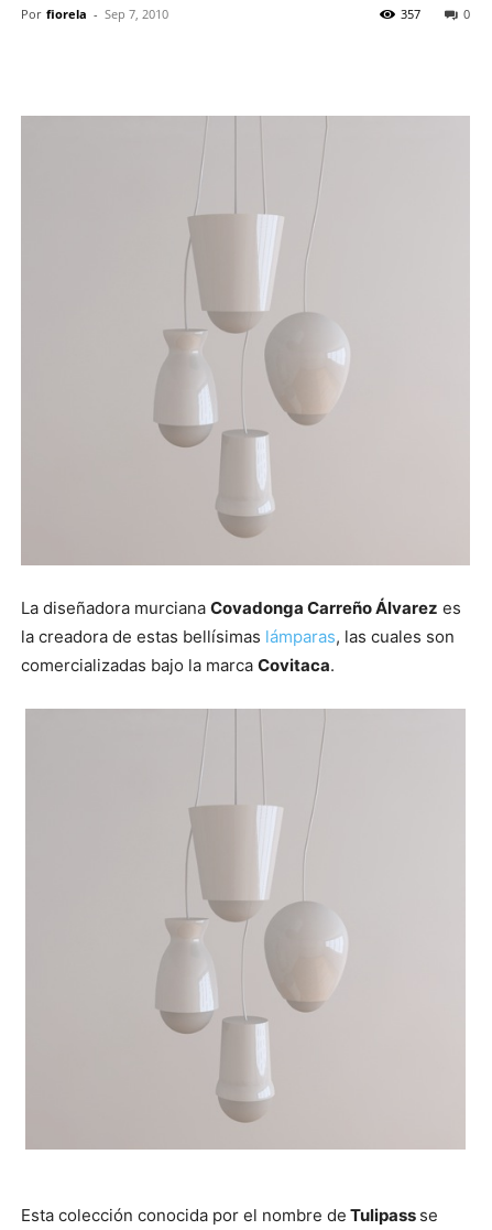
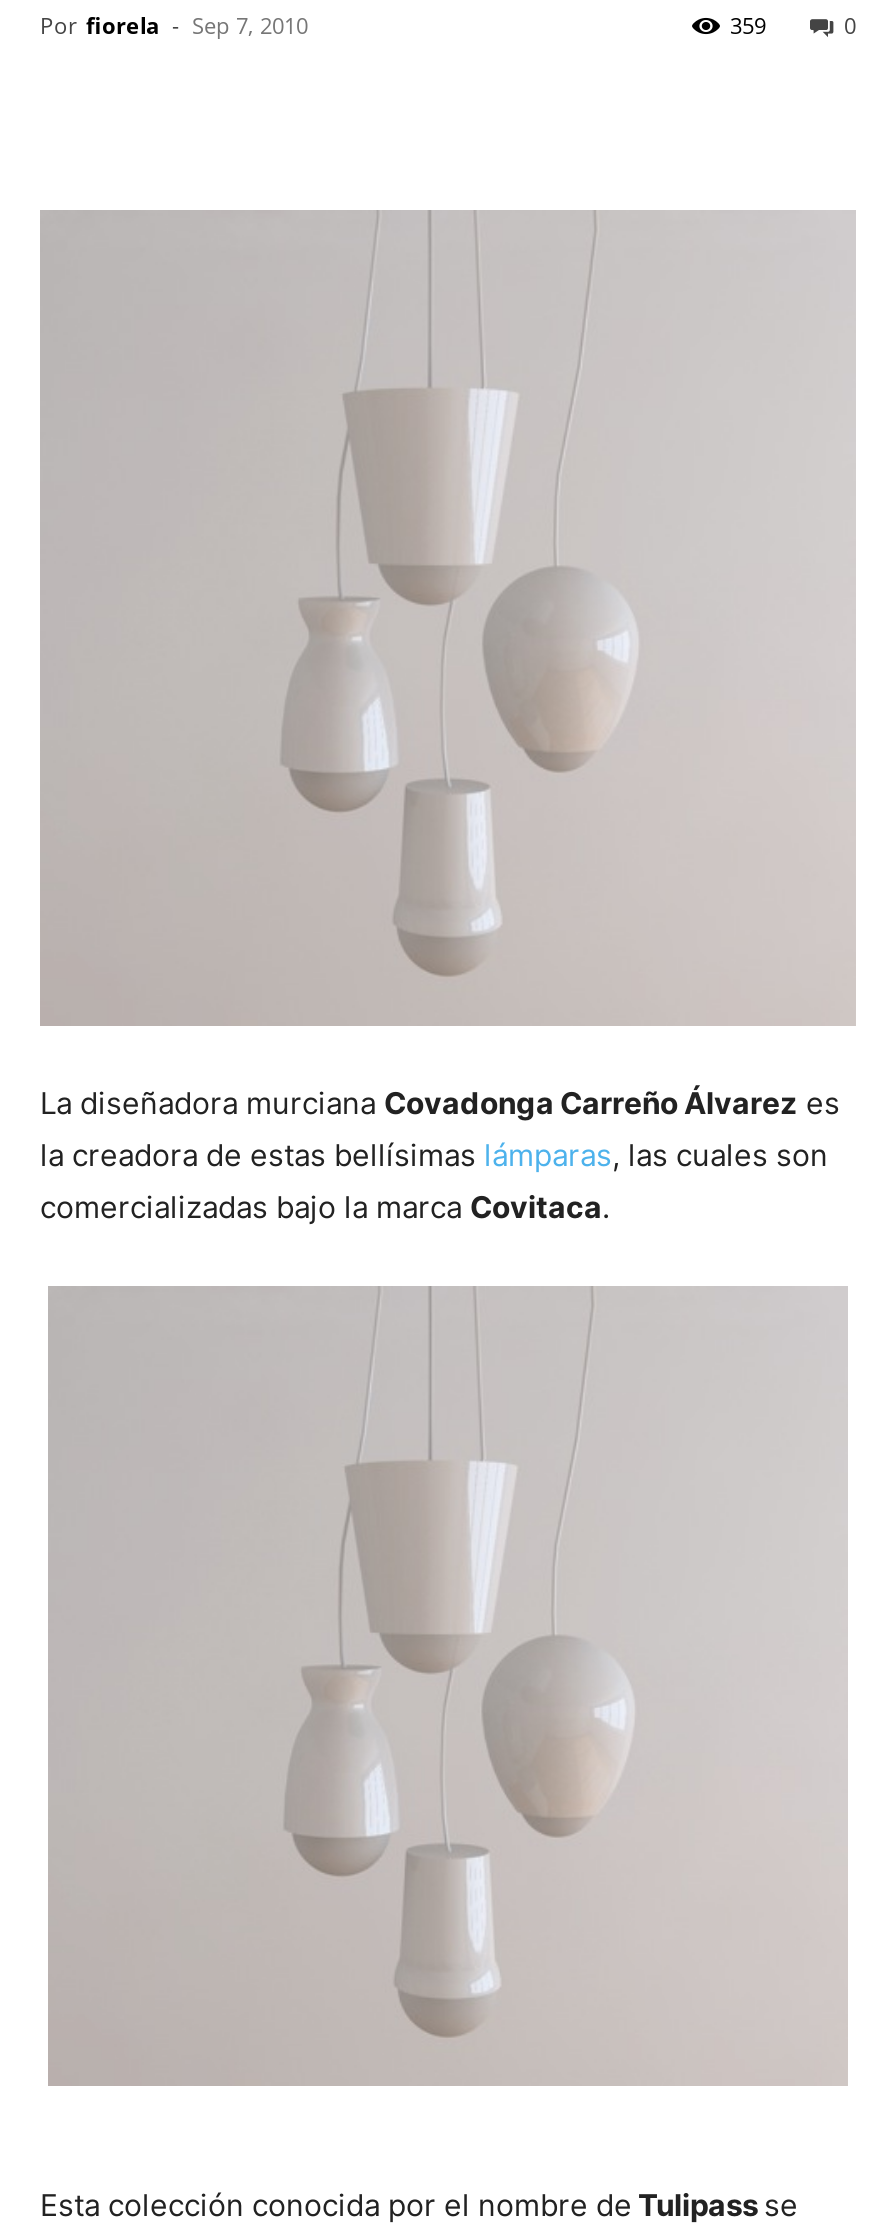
[401,6,420,22] 357 -> [730,10,766,40] 359

